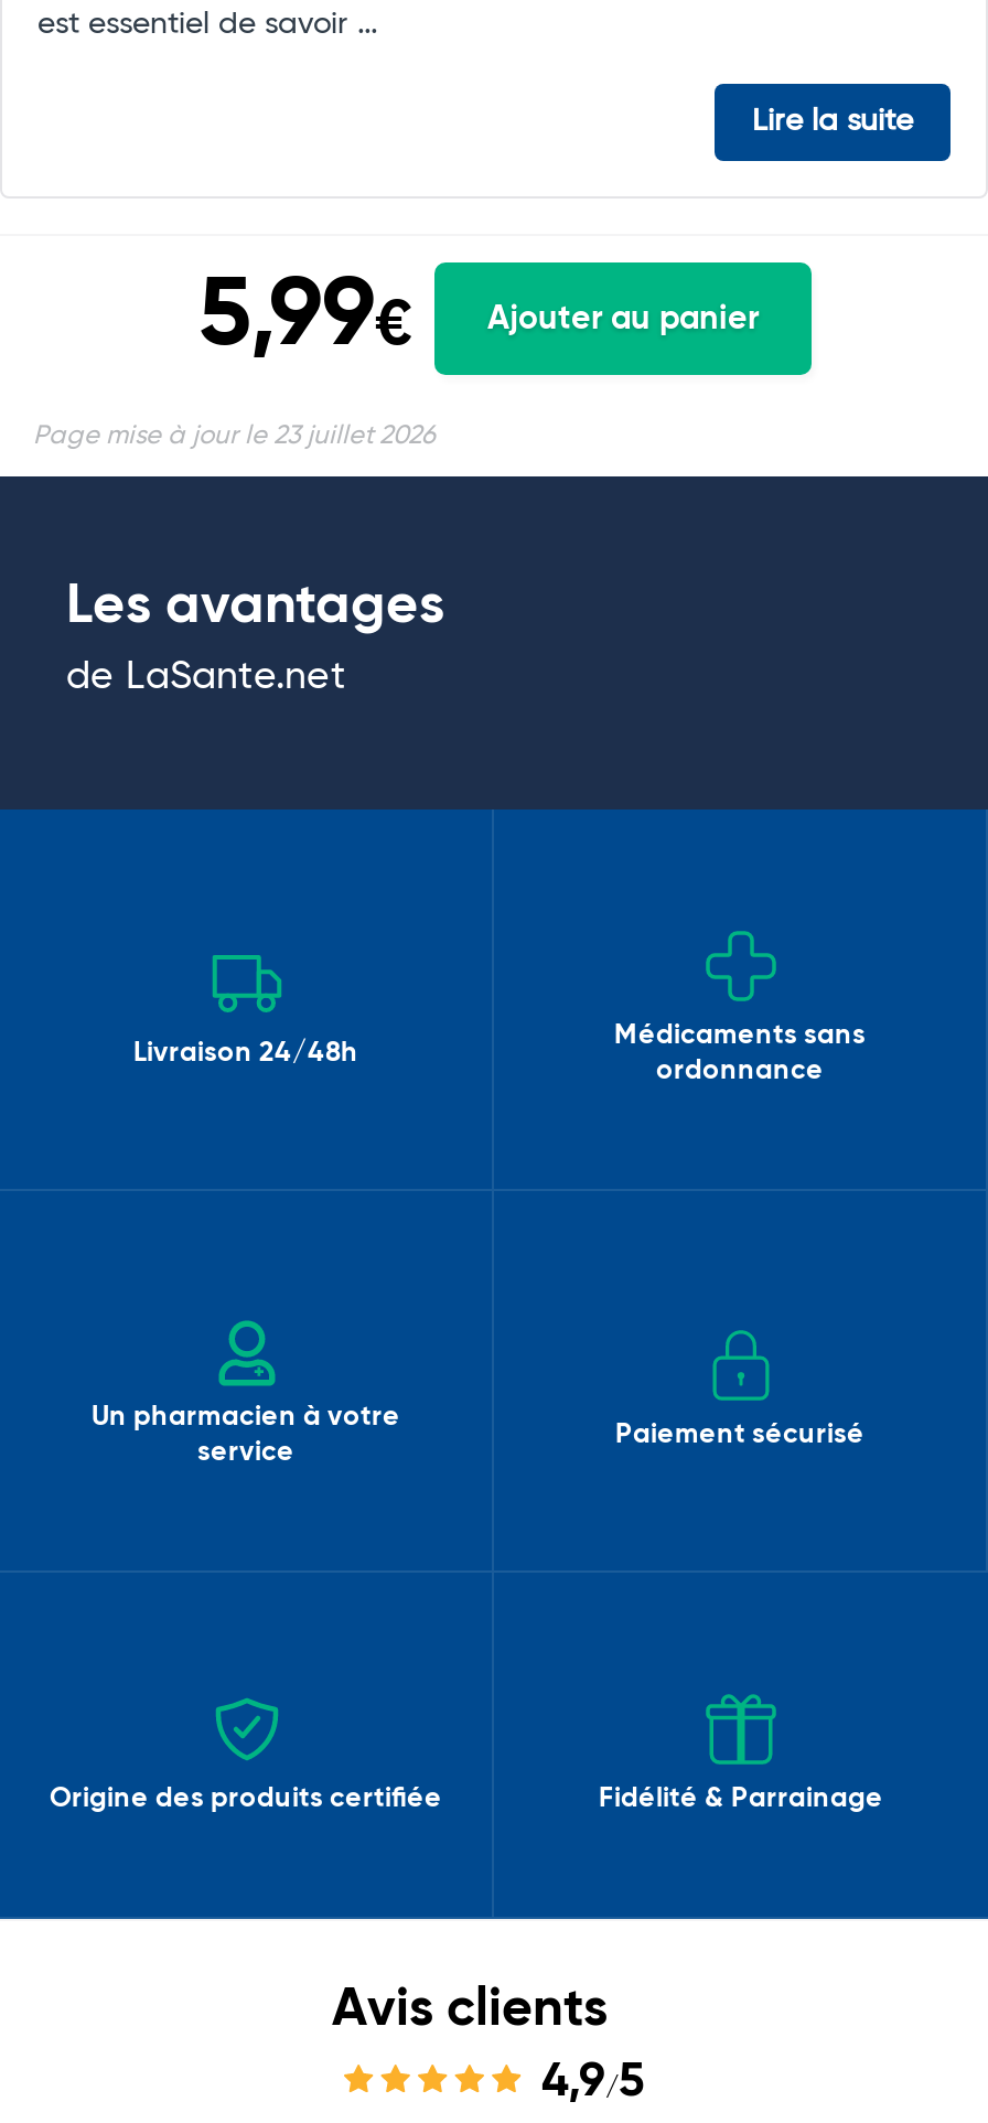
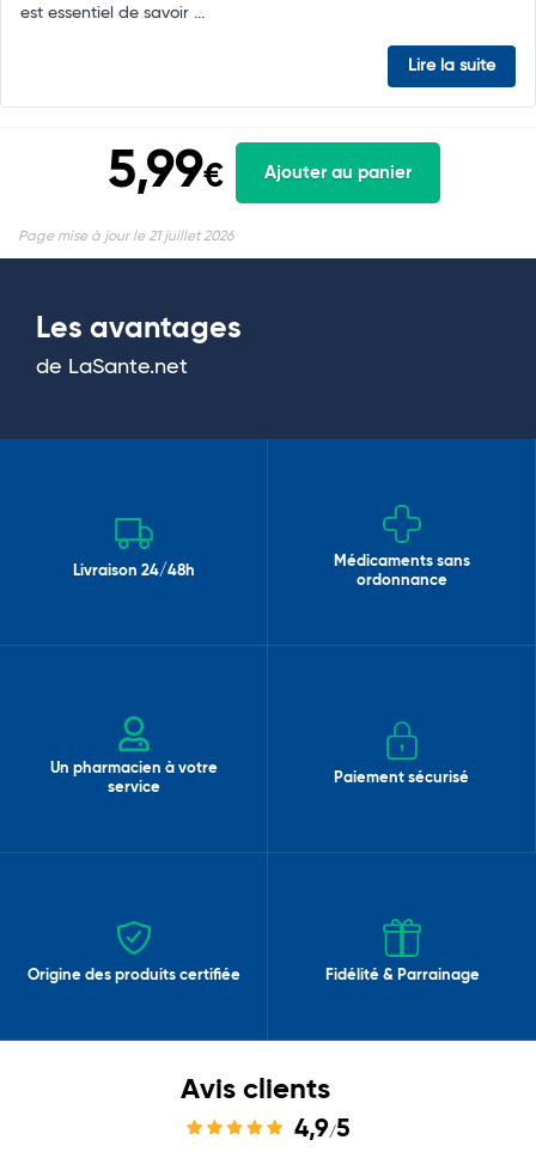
[33,424,434,451] Page mise à jour le 23 juillet 2026 -> [18,230,233,245] Page mise à jour le 21 juillet 2026

